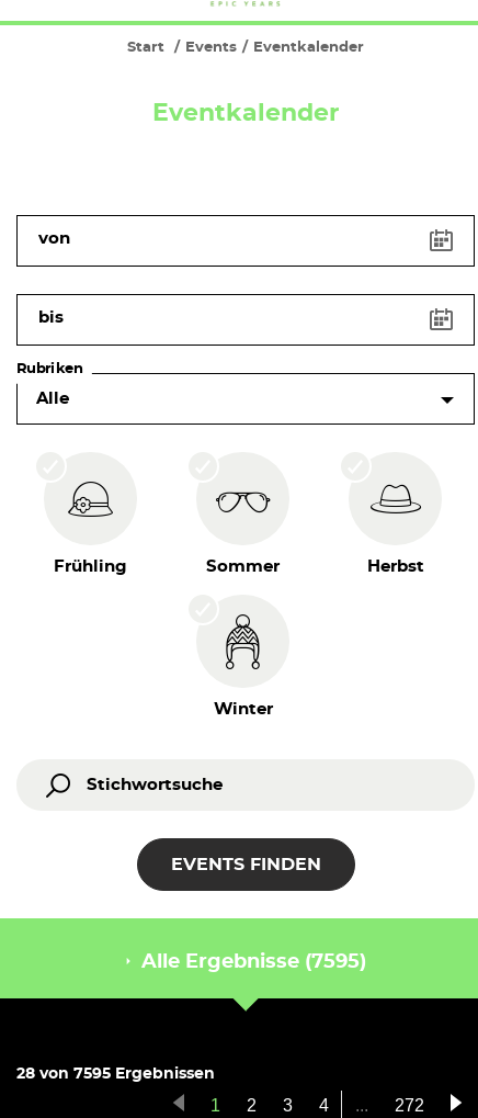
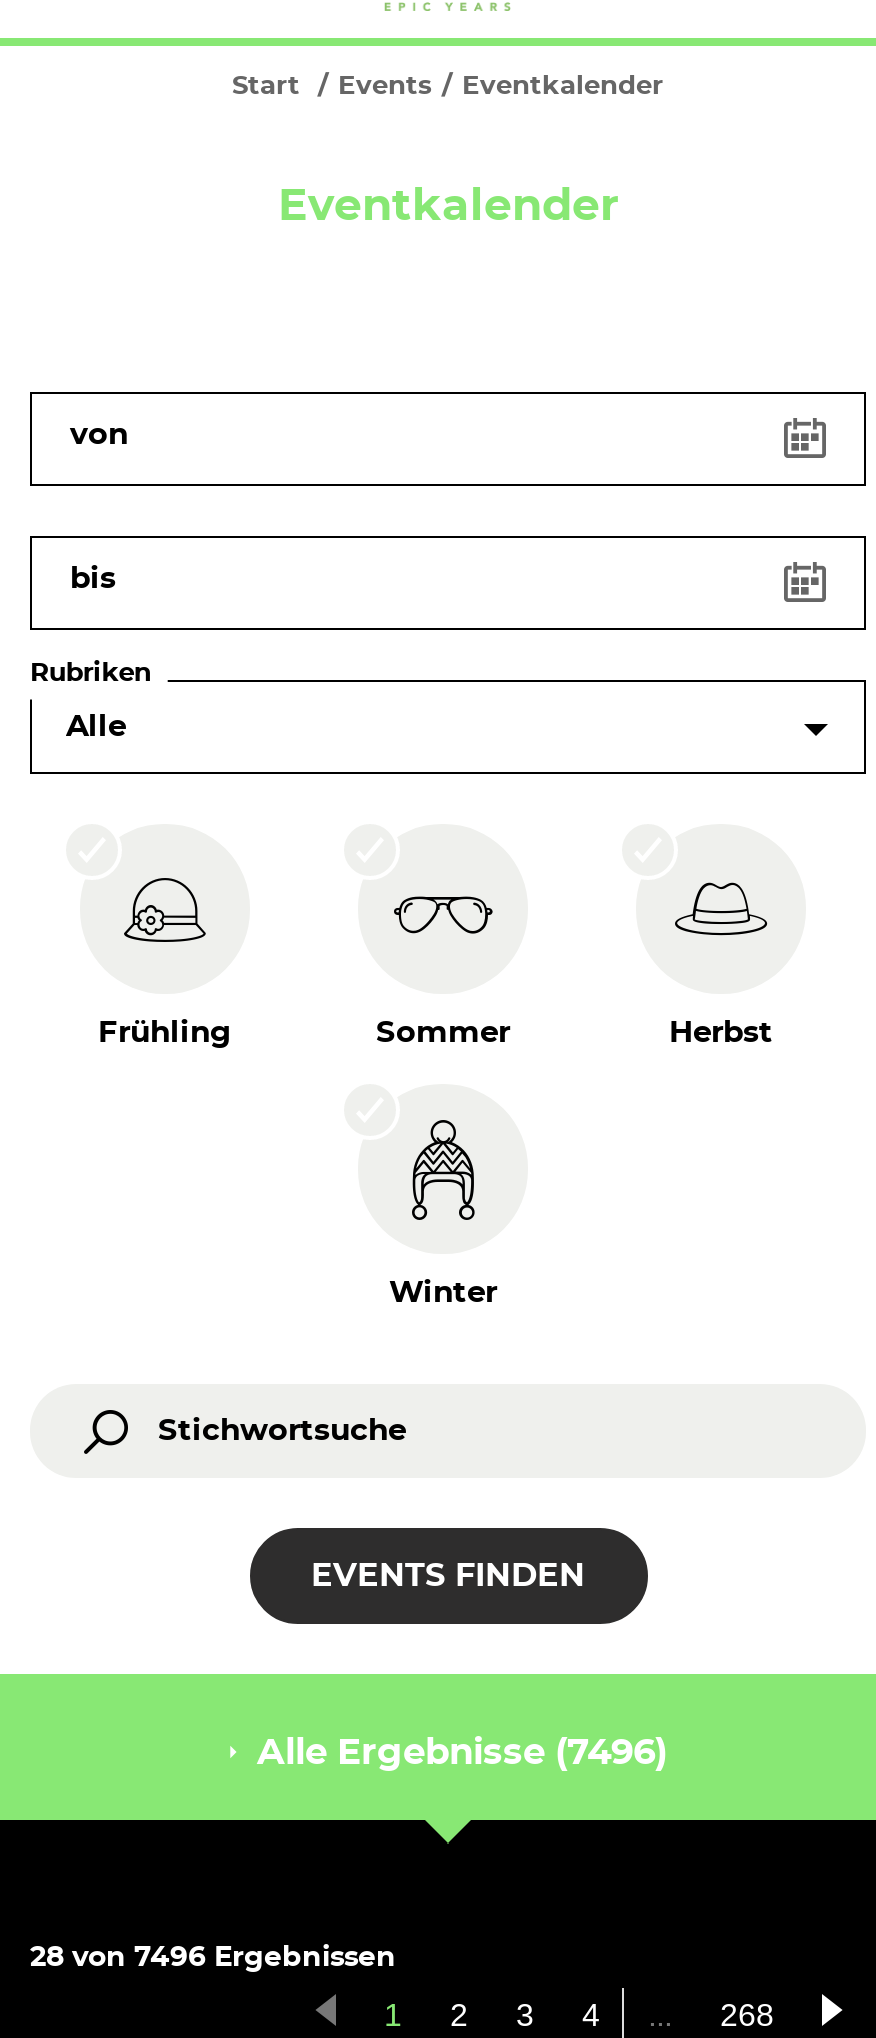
[135,952,366,972] Alle Ergebnisse (7595) -> [247,1736,667,1772] Alle Ergebnisse (7496)
[16,1066,215,1082] 28 von 7595 Ergebnissen -> [30,1944,396,1972] 28 von 7496 Ergebnissen
[395,1096,424,1115] 272 -> [720,1998,774,2032] 268

